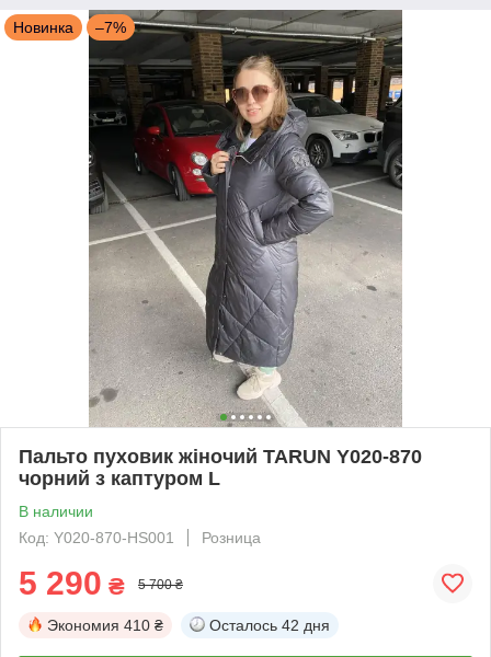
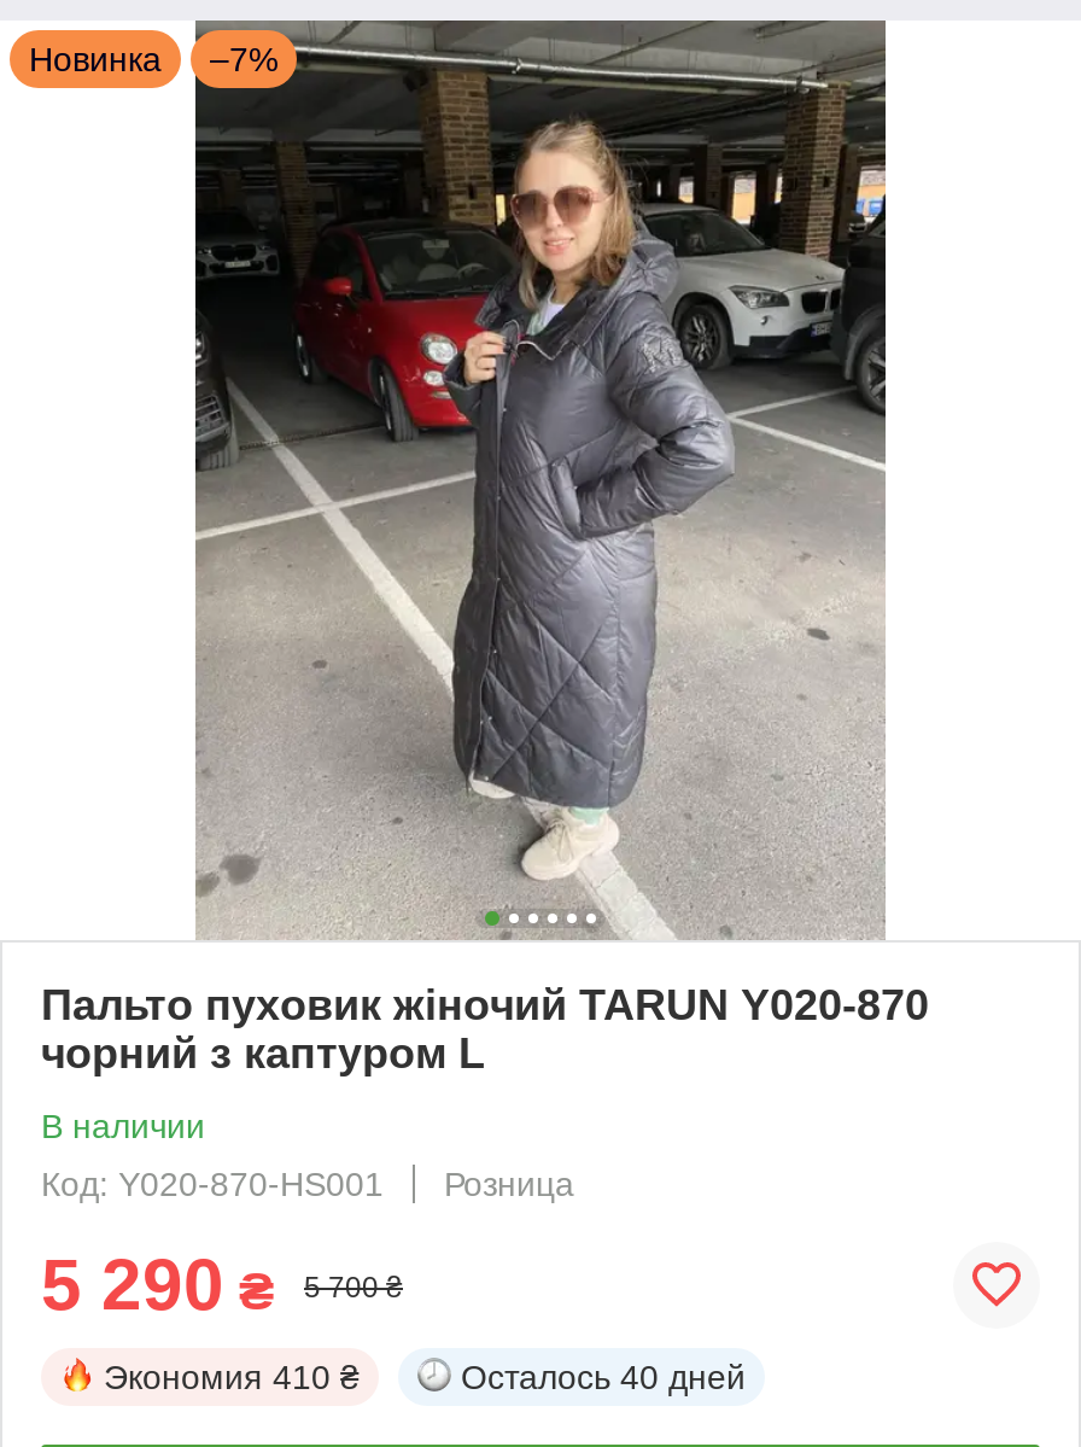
[209,616,330,634] Осталось 42 дня -> [461,1357,746,1396] Осталось 40 дней

